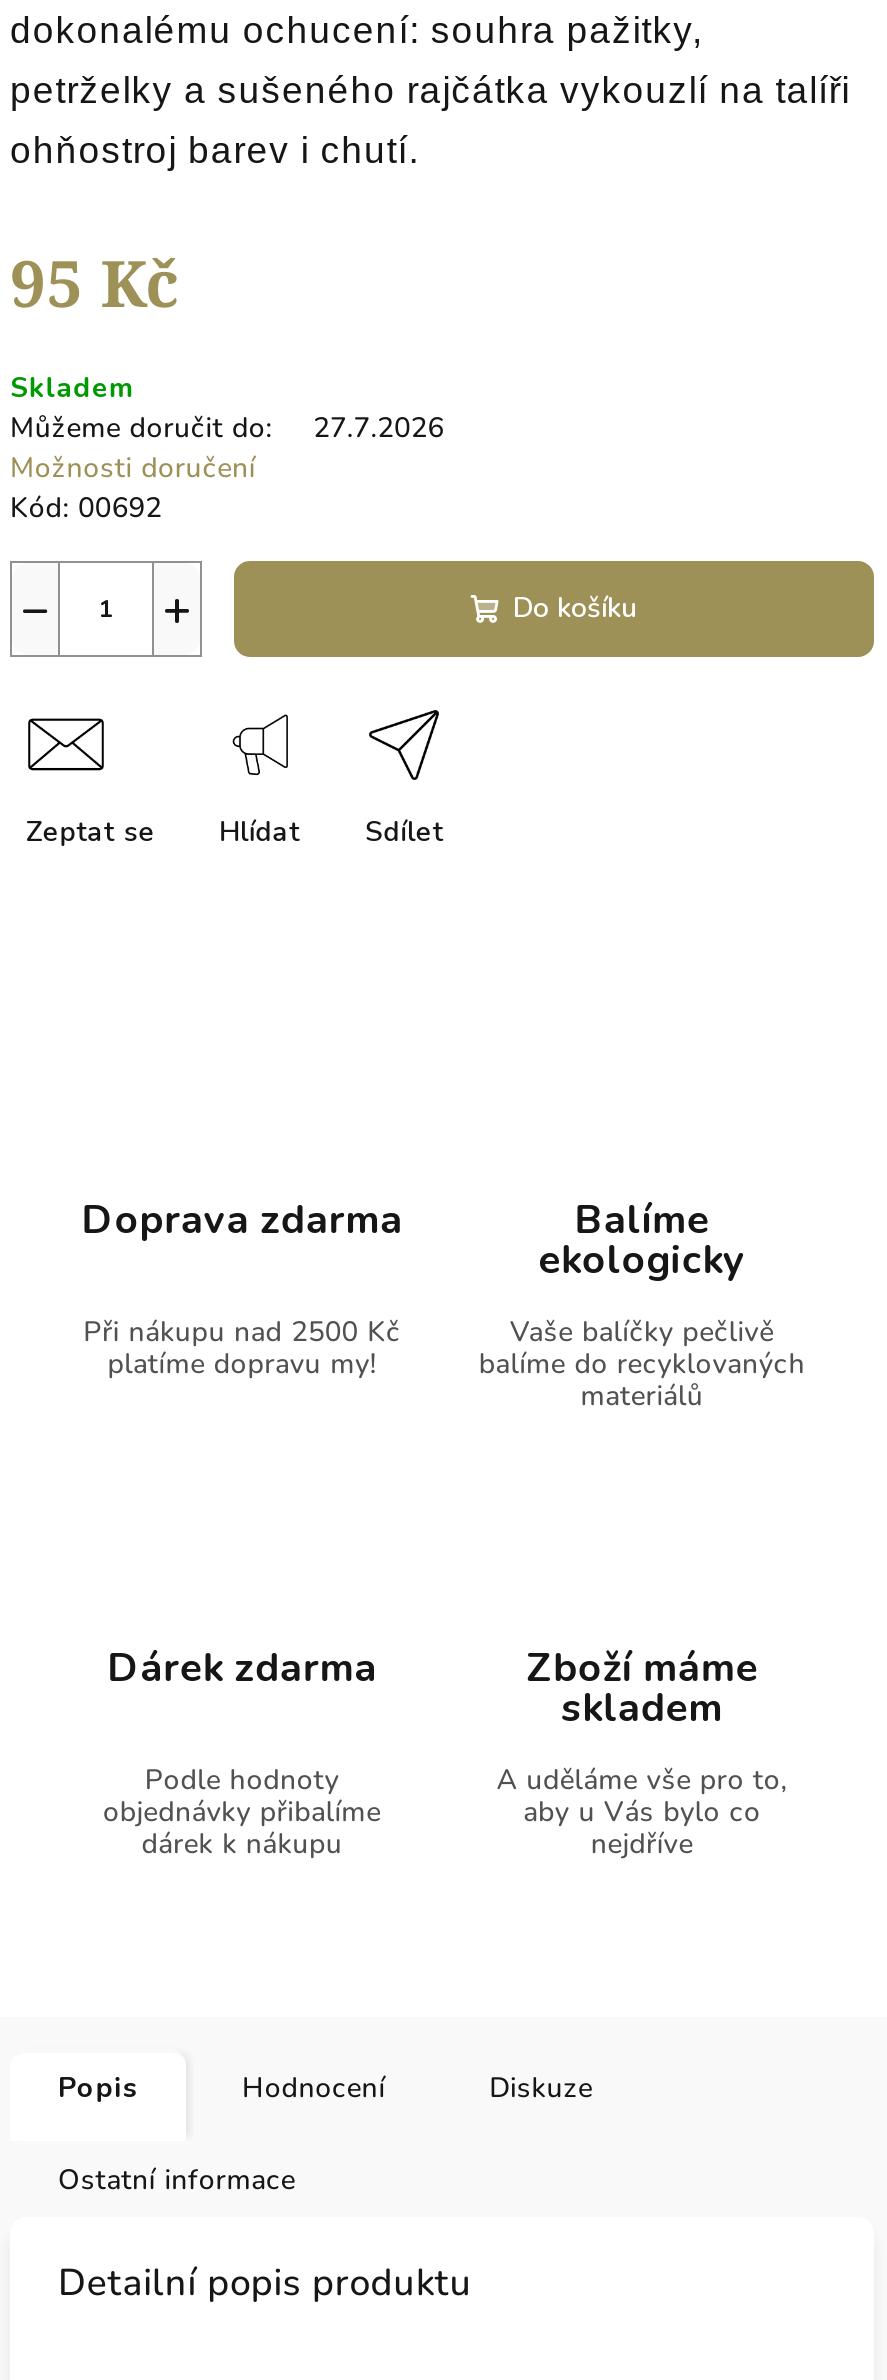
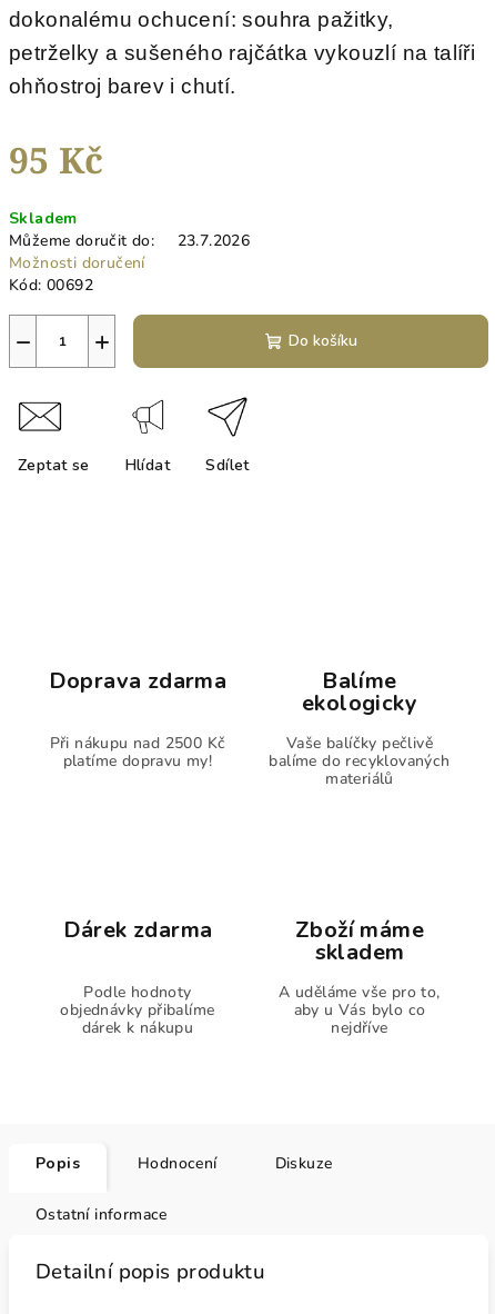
[10,409,444,447] Můžeme doručit do: 27.7.2026 -> [9,230,250,251] Můžeme doručit do: 23.7.2026

